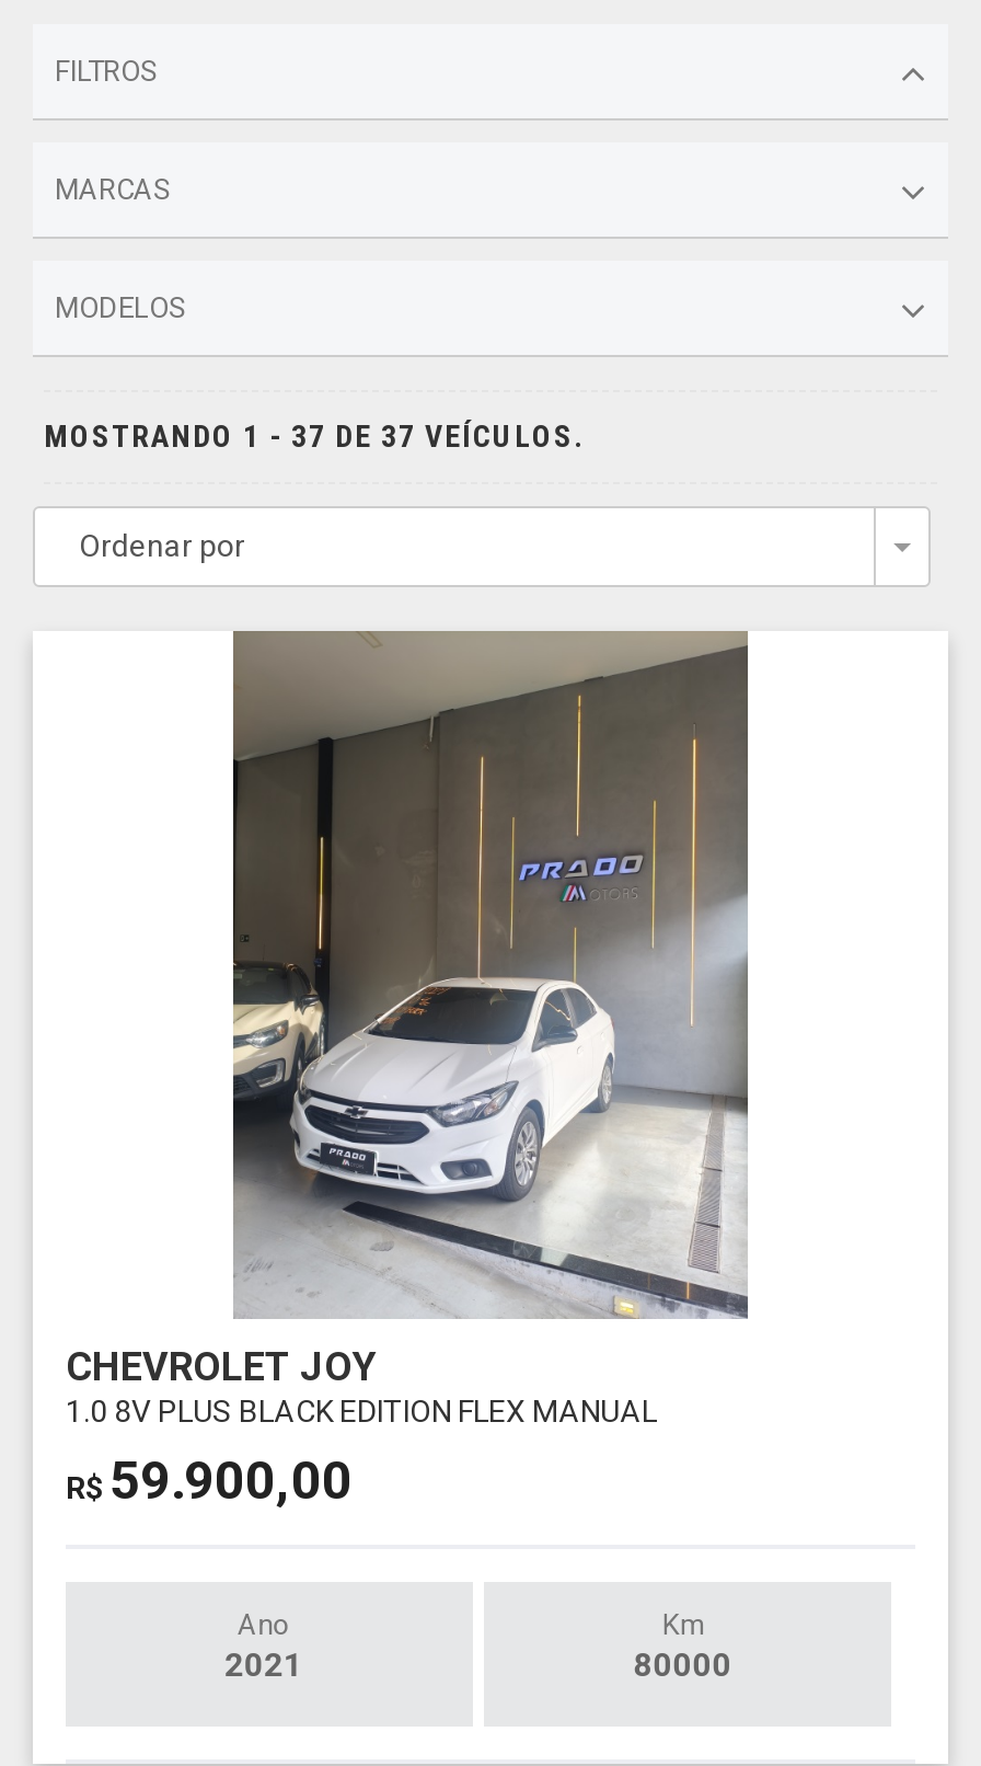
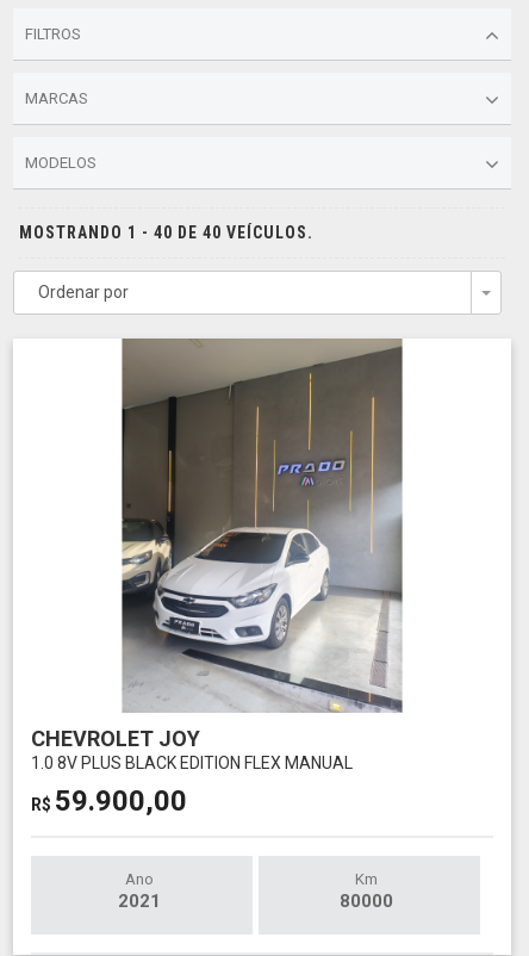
[44,418,585,454] MOSTRANDO 1 - 37 DE 37 VEÍCULOS. -> [19,223,313,242] MOSTRANDO 1 - 40 DE 40 VEÍCULOS.

